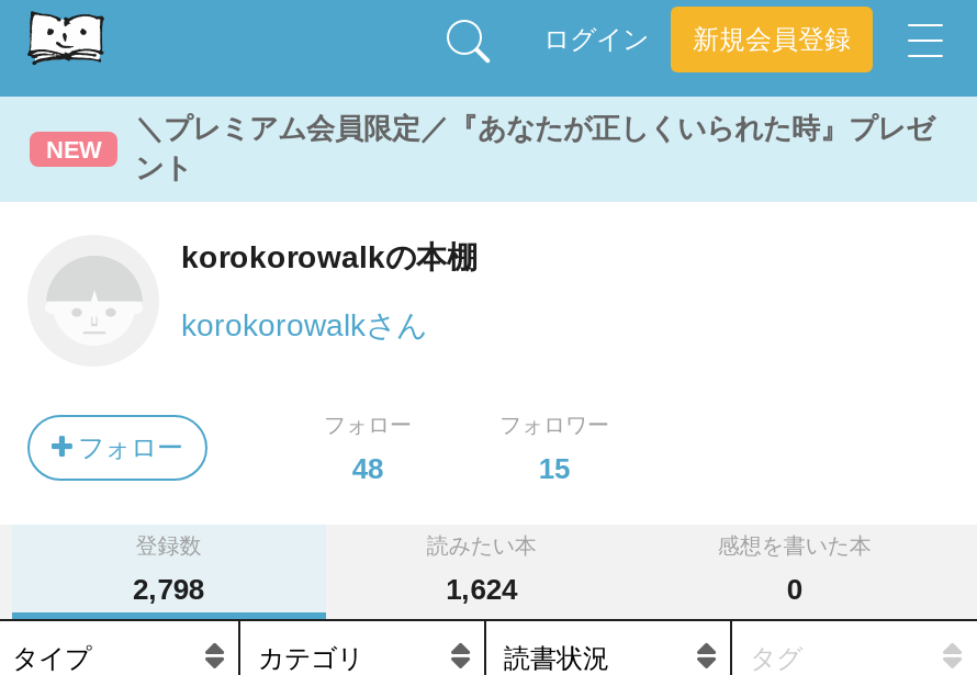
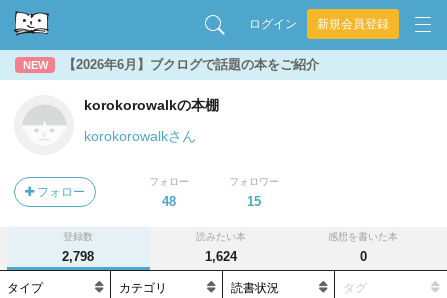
[135,112,934,184] ＼プレミアム会員限定／『あなたが正しくいられた時』プレゼ | ント -> [63,57,319,72] 【2026年6月】ブクログで話題の本をご紹介

